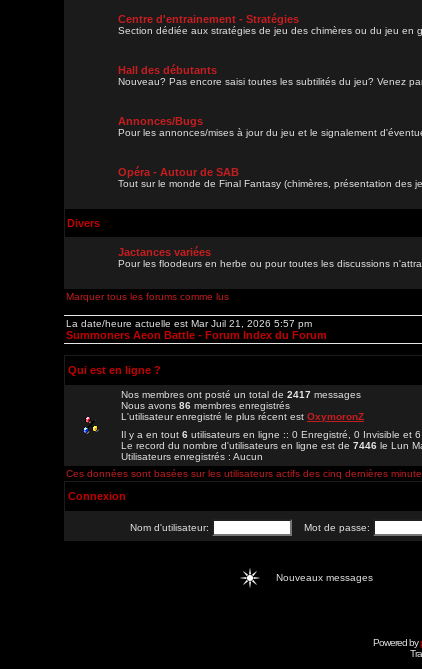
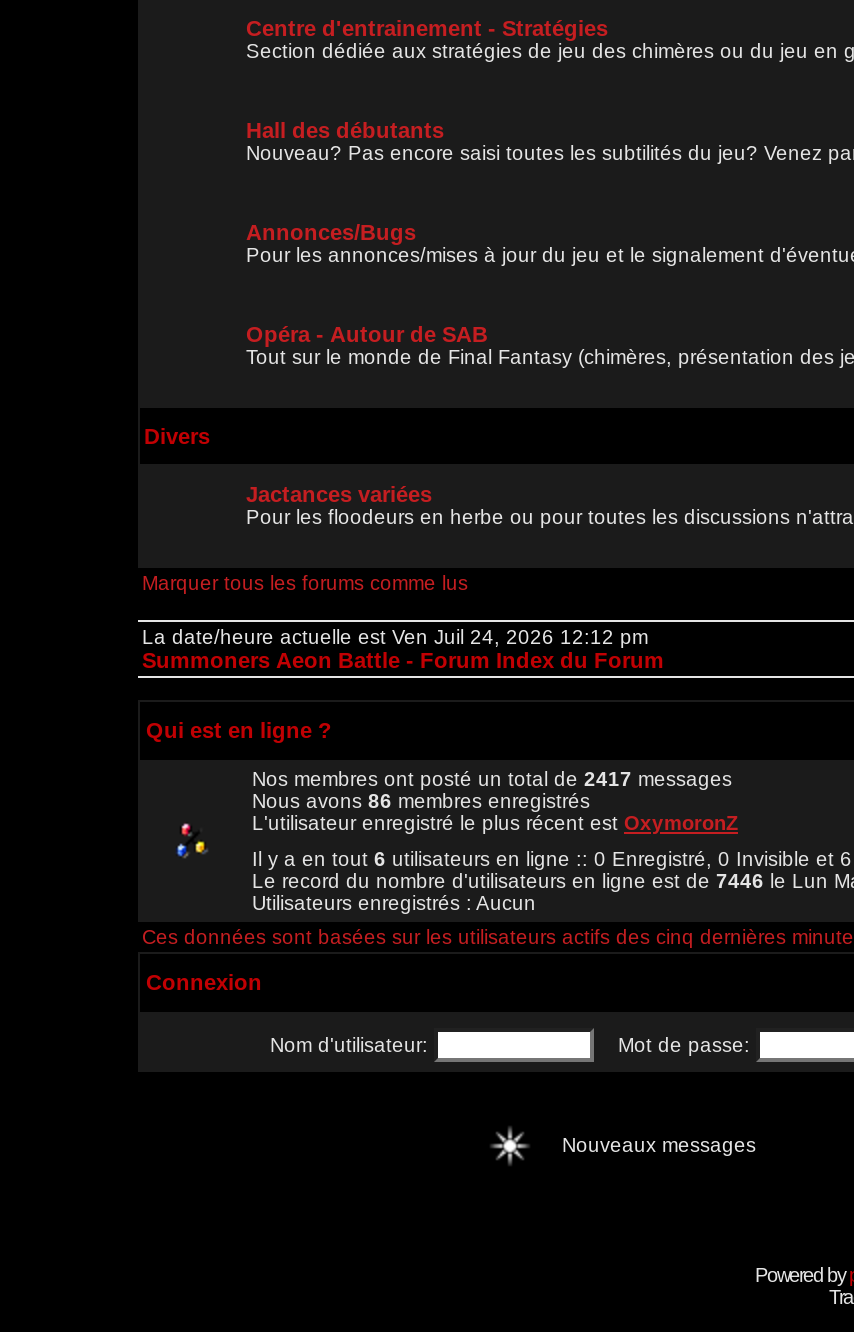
[66,318,312,329] La date/heure actuelle est Mar Juil 21, 2026 5:57 pm -> [142,626,648,648] La date/heure actuelle est Ven Juil 24, 2026 12:12 pm

